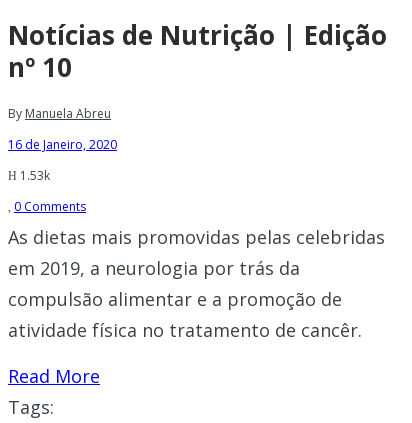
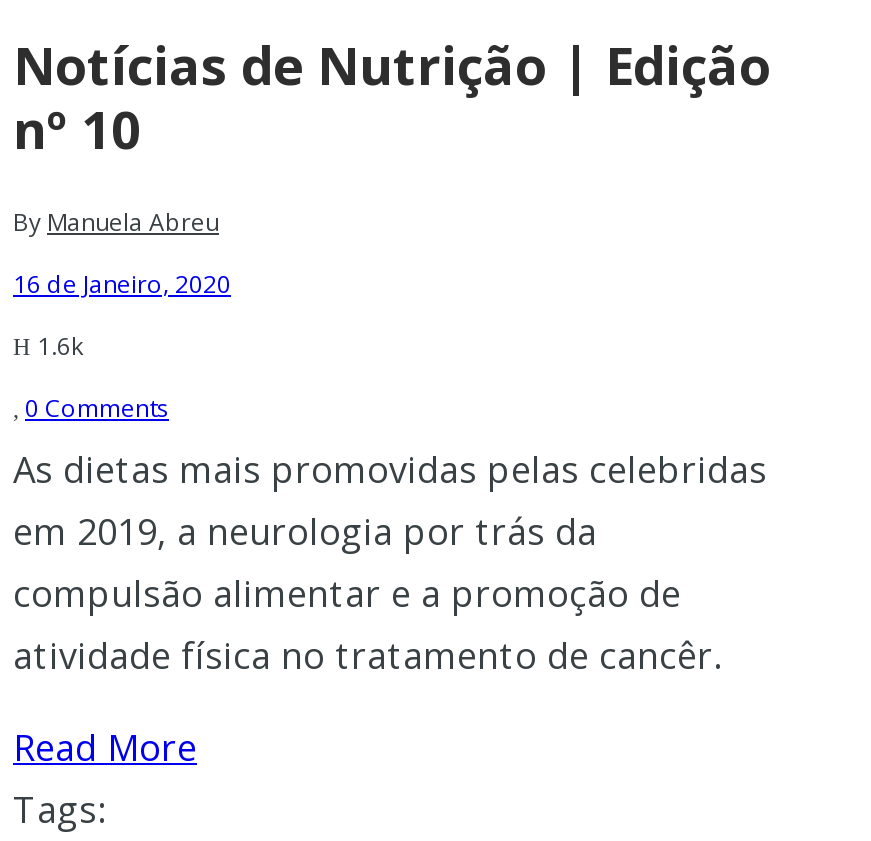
[20,167,50,184] 1.53k -> [37,329,83,363] 1.6k

